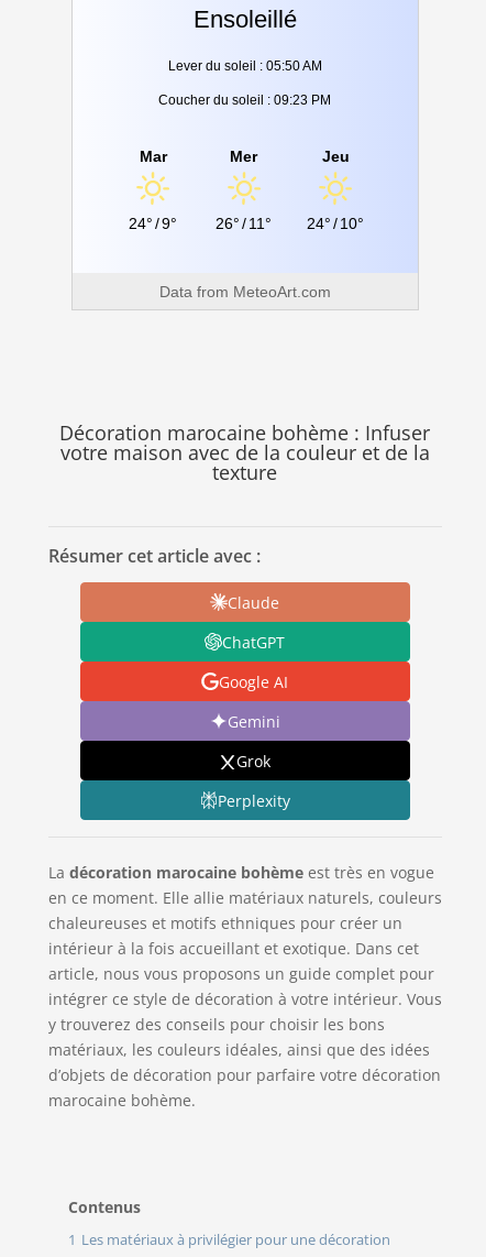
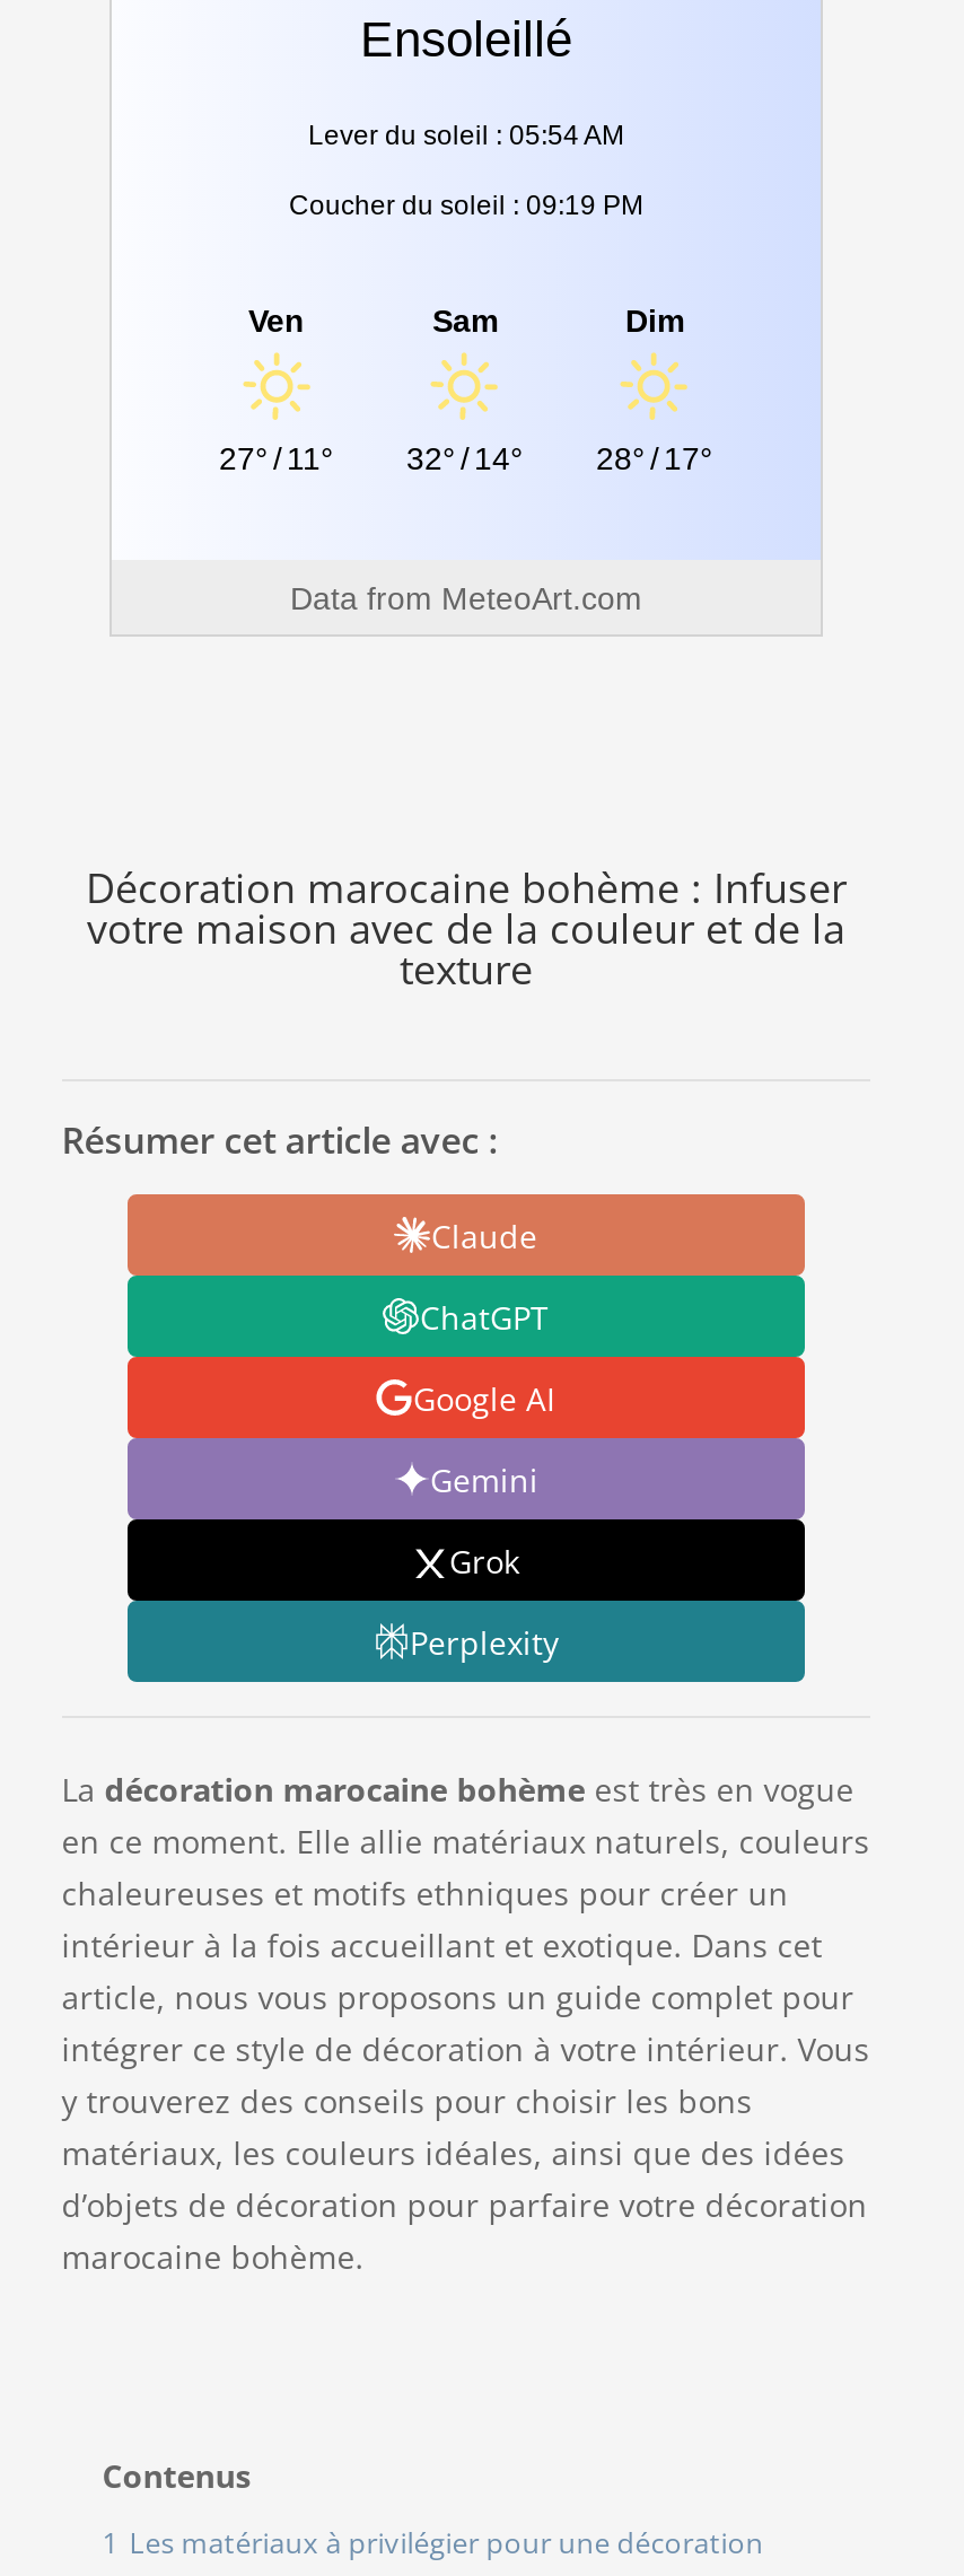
[168,59,322,74] Lever du soleil : 05:50 AM -> [308,120,624,152] Lever du soleil : 05:54 AM
[159,93,332,108] Coucher du soleil : 09:23 PM -> [289,190,643,222] Coucher du soleil : 09:19 PM
[140,148,167,165] Mar -> [248,303,305,339] Ven
[230,148,258,165] Mer -> [432,303,498,339] Sam
[322,148,350,165] Jeu -> [625,303,684,339] Dim
[129,215,178,232] 24° / 9° -> [219,441,334,477] 27° / 11°
[216,215,272,232] 26° / 11° -> [406,441,524,477] 32° / 14°
[307,215,365,232] 24° / 10° -> [596,441,713,477] 28° / 17°

